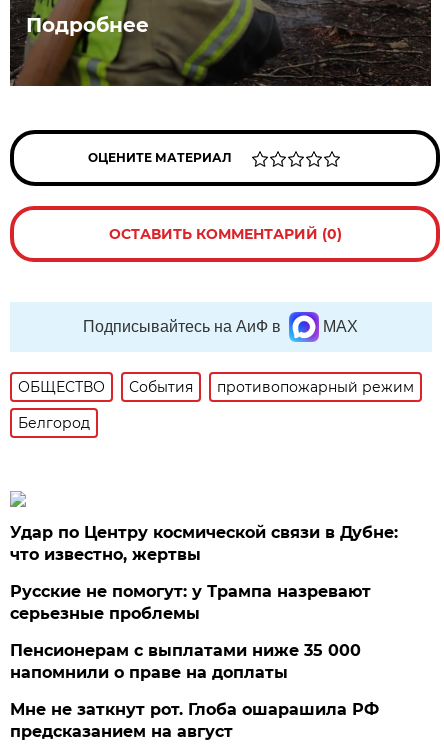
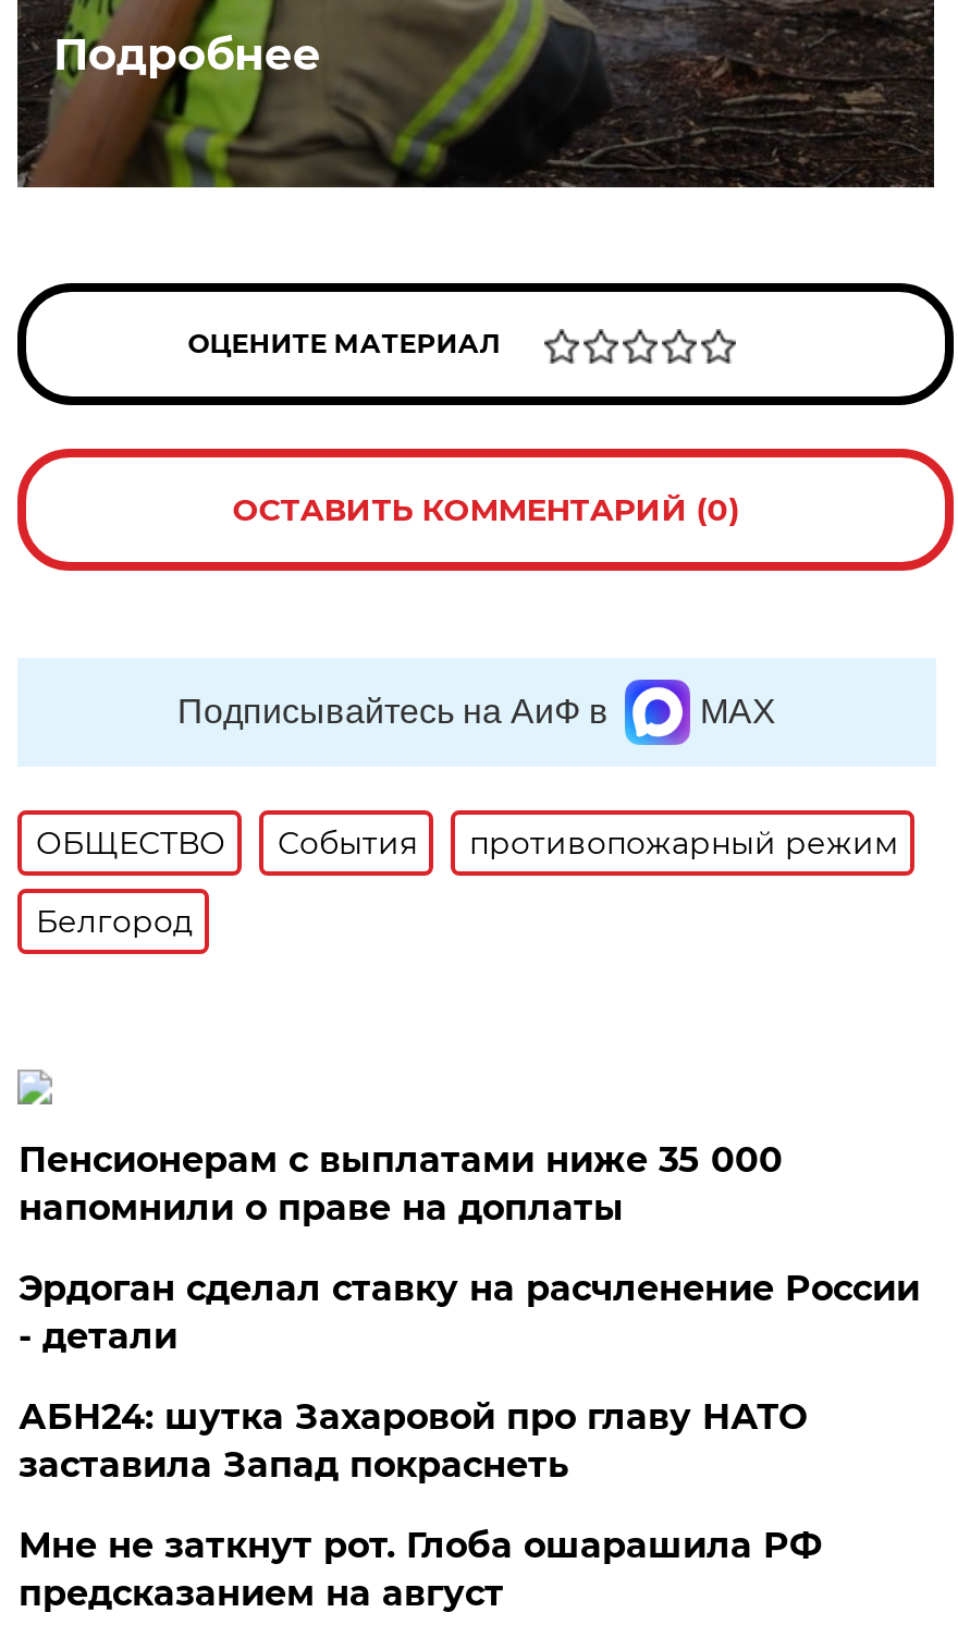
[10,523,398,623] Удар по Центру космической связи в Дубне: | что известно, жертвы | Русские не помогут: у Трампа назревают | серьезные проблемы -> none
moved [10,641,361,682] -> [18,1140,783,1229]: Пенсионерам с выплатами ниже 35 000 | напомнили о праве на доплаты
none -> [18,1269,920,1486] Эрдоган сделал ставку на расчленение России | - детали | АБН24: шутка Захаровой про главу НАТО | заставила Запад покраснеть

